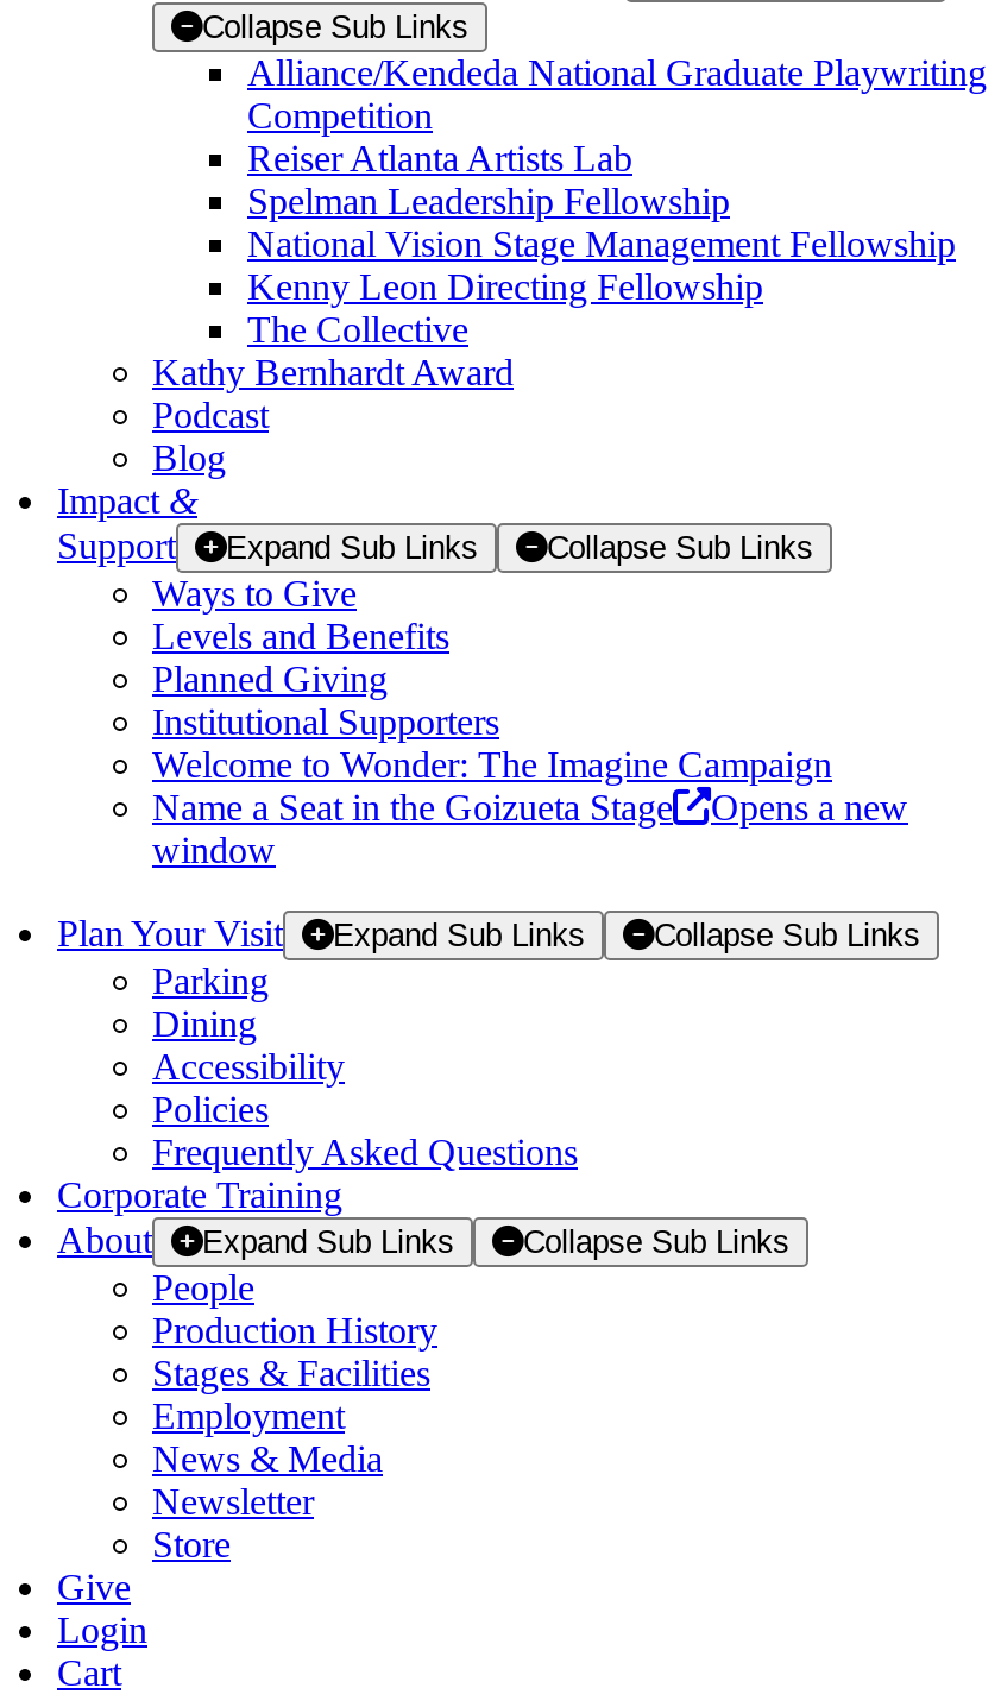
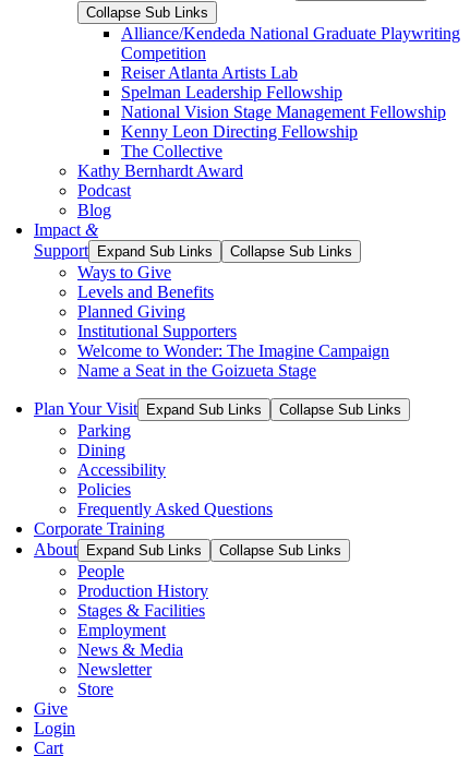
[57,787,908,954] Opens a new | window | Plan Your Visit | Expand Sub Links -> [34,399,262,418] Plan Your Visit Expand Sub Links

